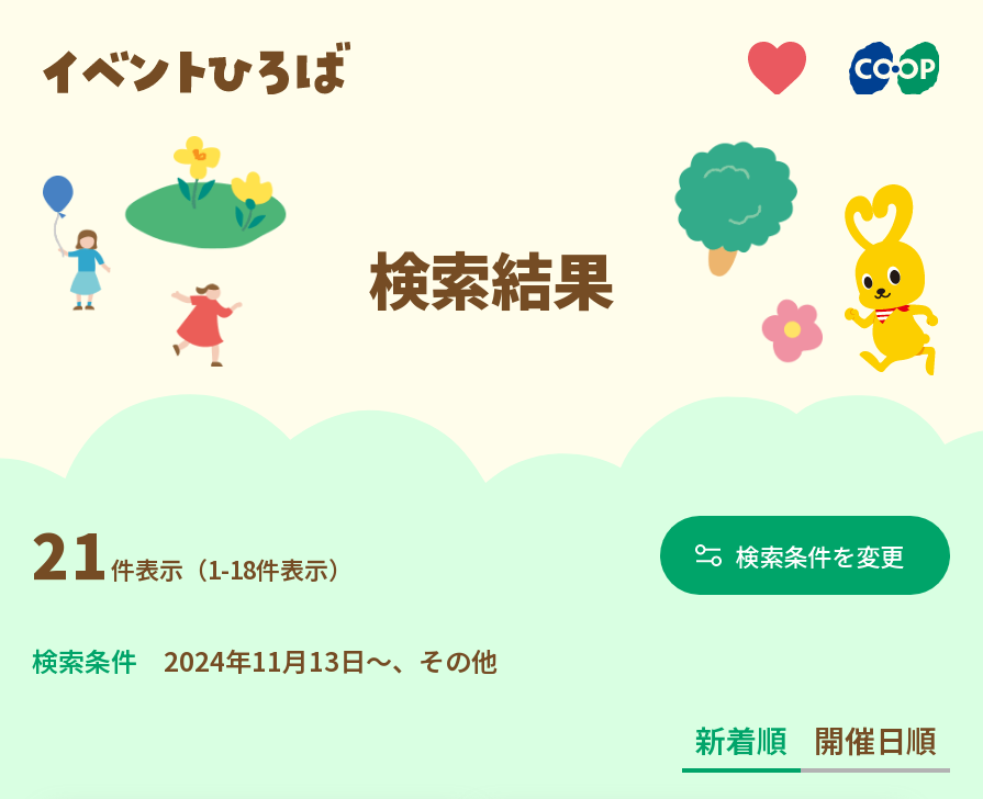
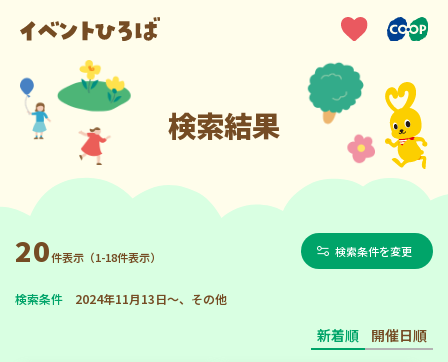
[32,510,353,597] 21件表示（1-18件表示） -> [15,230,161,270] 20件表示（1-18件表示）

